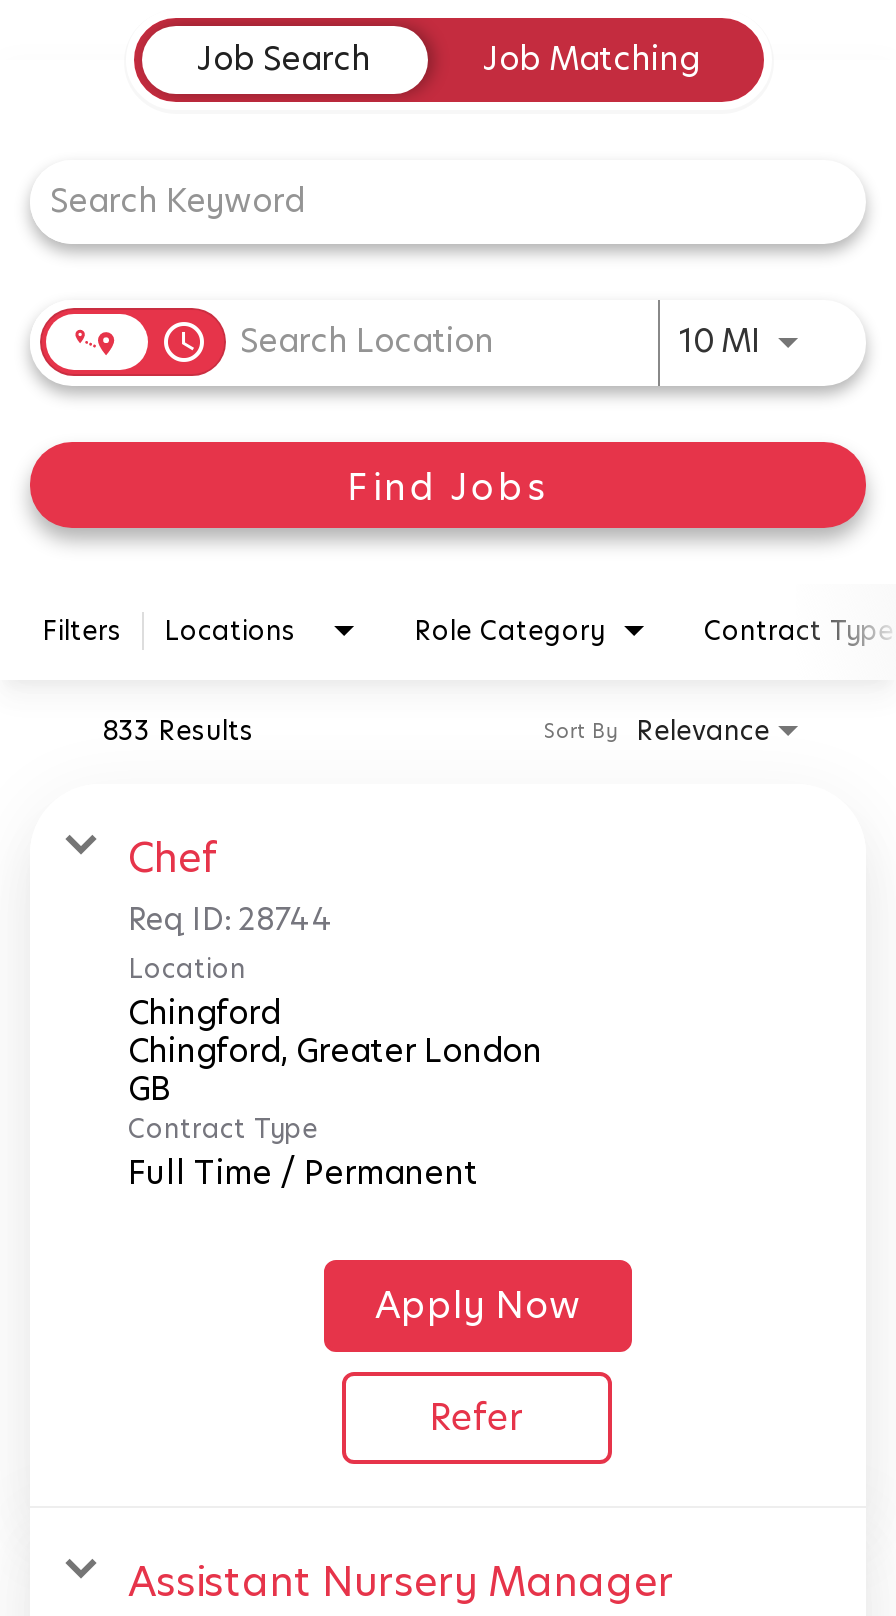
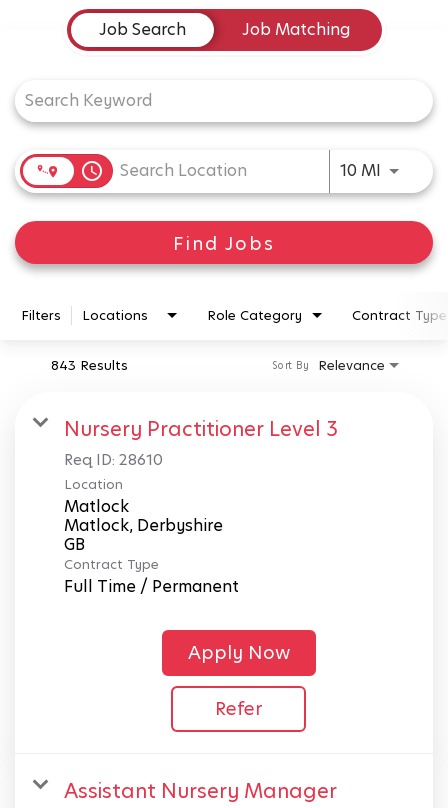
[102,711,254,749] 833 Results -> [51,356,128,375] 843 Results
[128,829,334,939] Chef | Req ID: 28744 -> [64,415,338,470] Nursery Practitioner Level 3 | Req ID: 28610
[128,989,542,1073] Chingford | Chingford, Greater London -> [64,495,223,537] Matlock | Matlock, Derbyshire

